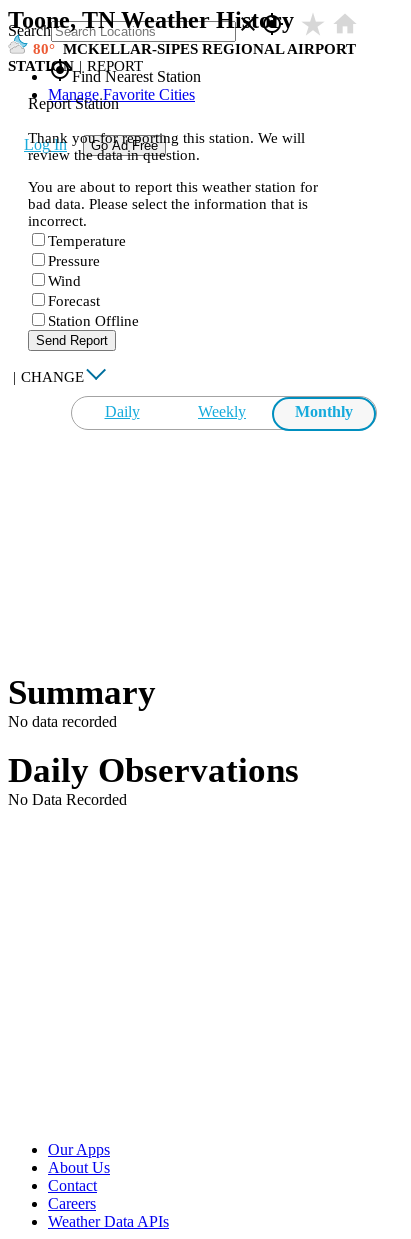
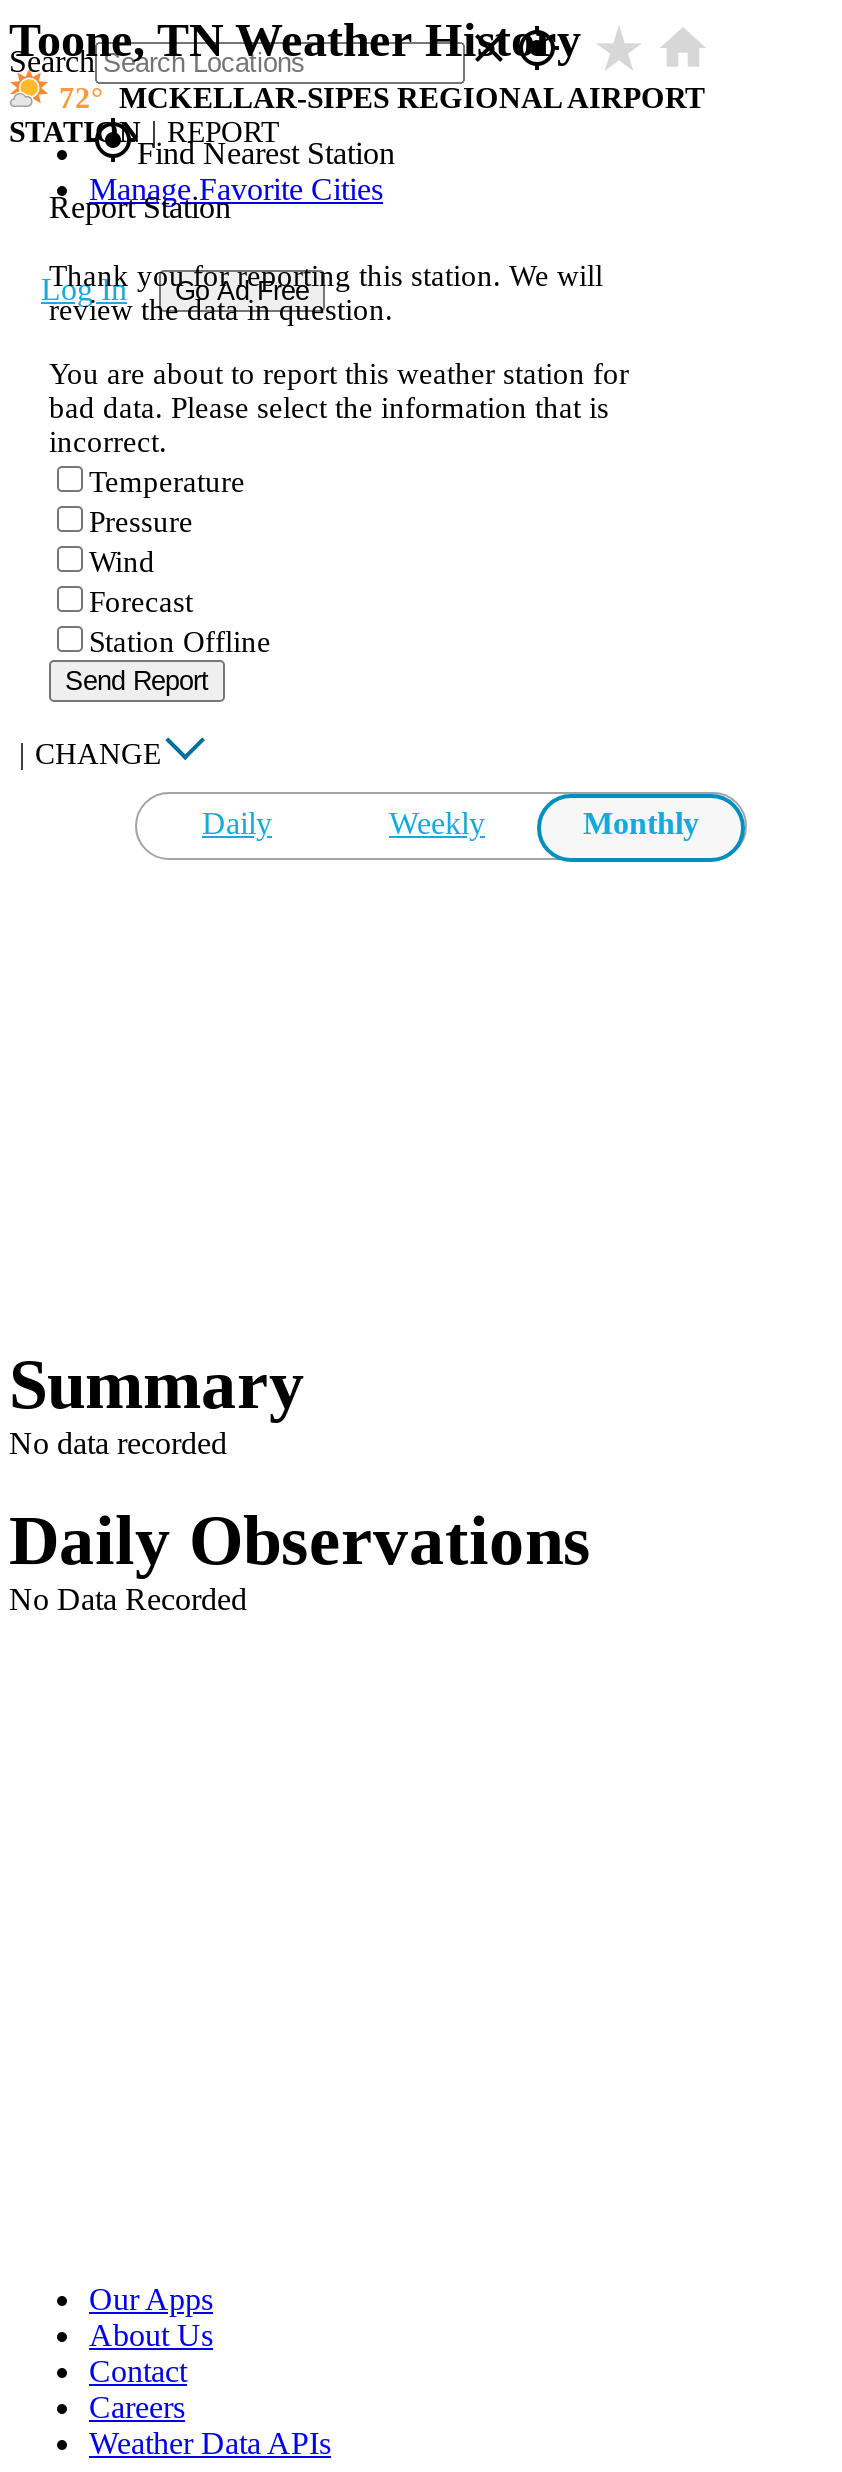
[33,41,356,57] 80 MCKELLAR-SIPES REGIONAL AIRPORT -> [59,82,705,114] 72 MCKELLAR-SIPES REGIONAL AIRPORT

